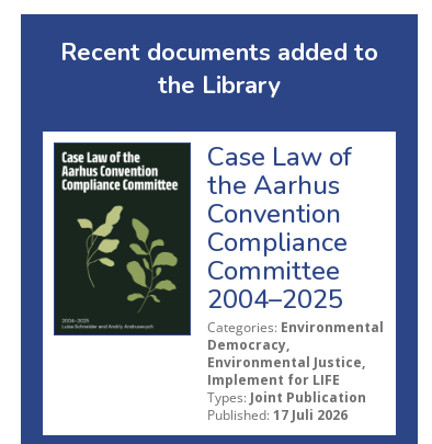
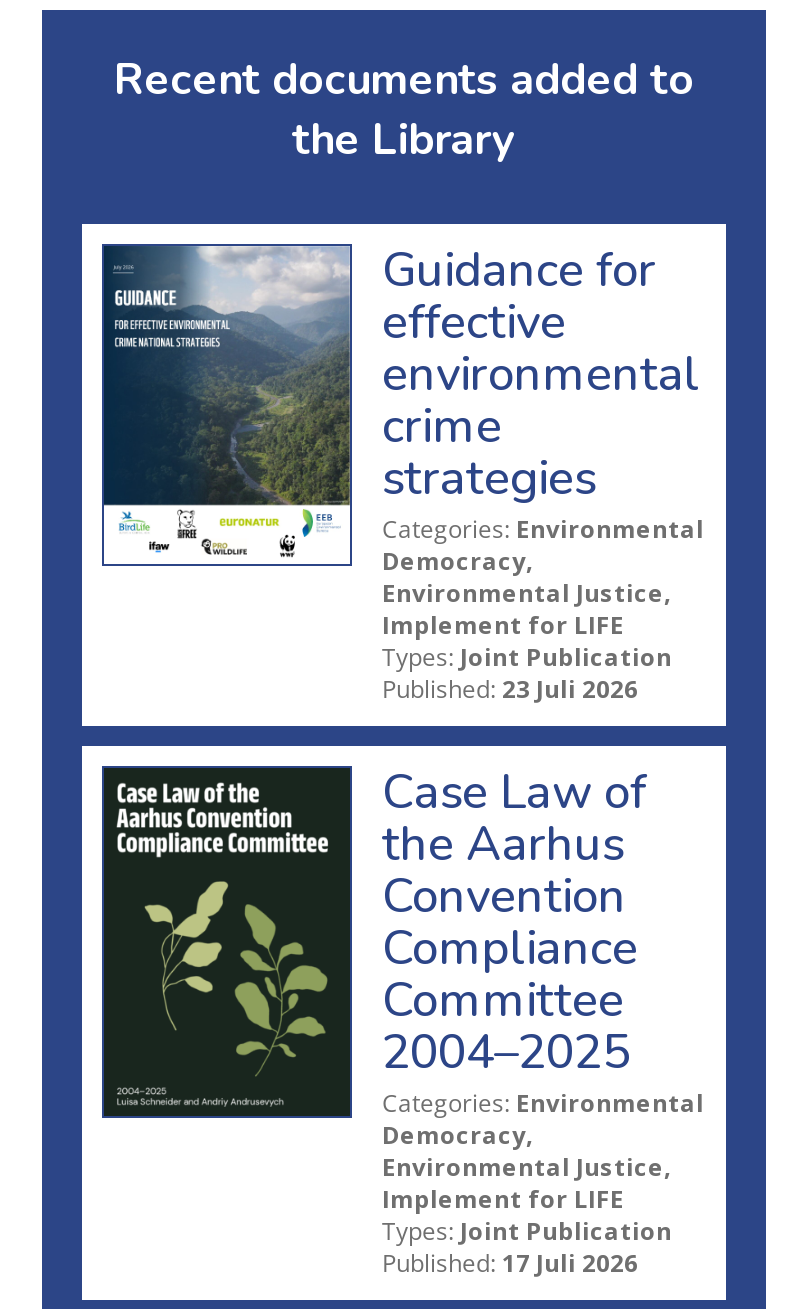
none -> [102,238,704,706] [image] | Guidance for | effective | environmental | crime | strategies | Categories: Environmental | Democracy, | Environmental Justice, | Implement for LIFE | Types: Joint Publication | Published: 23 Juli 2026

